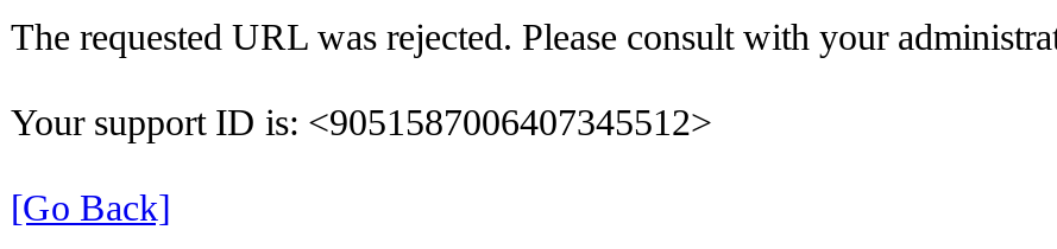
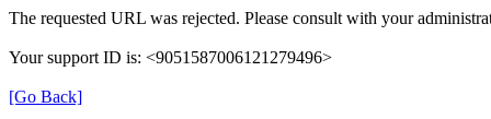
[11,102,712,142] Your support ID is: <9051587006407345512> -> [9,48,332,67] Your support ID is: <9051587006121279496>

